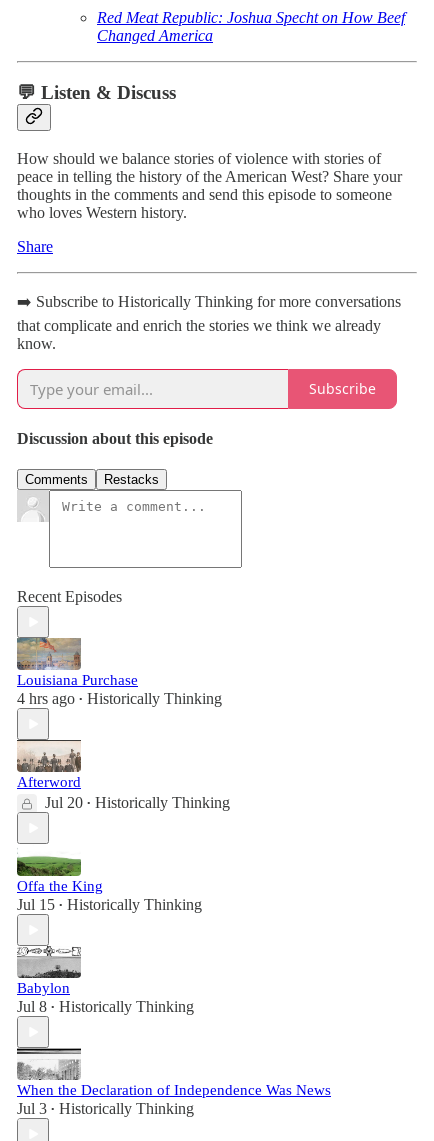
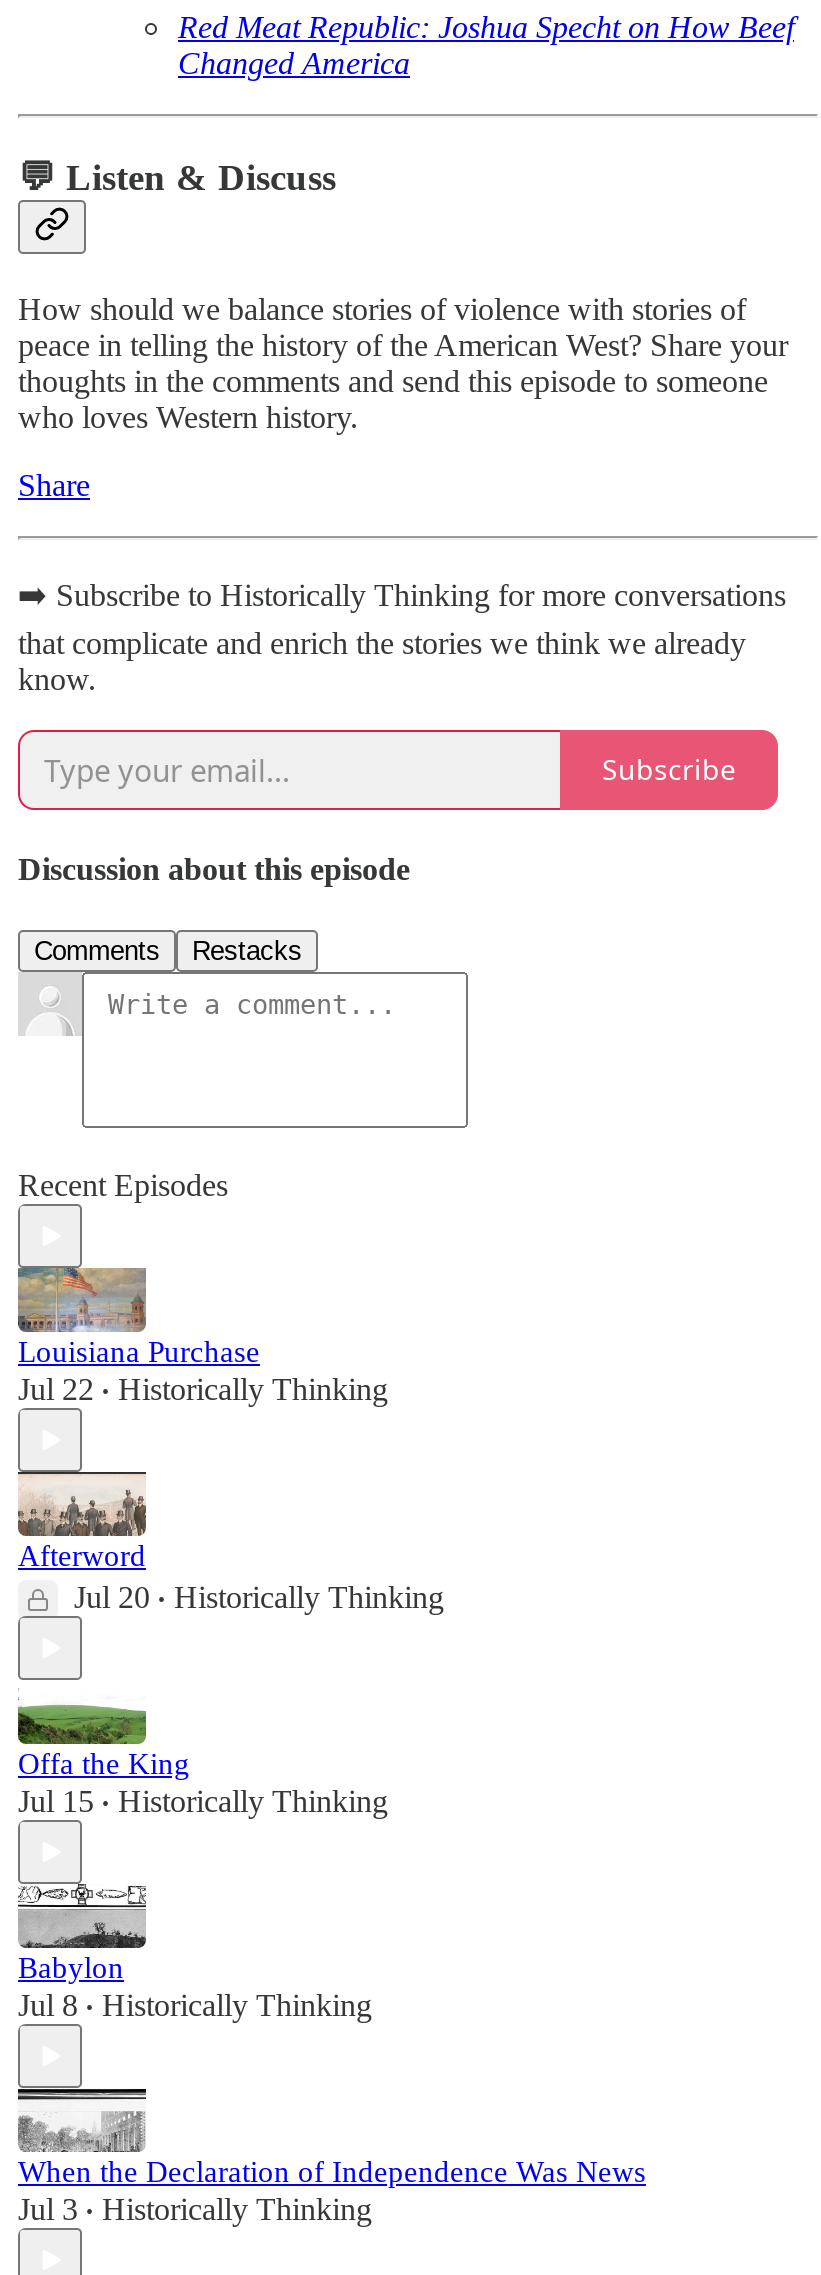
[17,690,222,707] 4 hrs ago • Historically Thinking -> [18,1372,388,1406] Jul 22 • Historically Thinking

